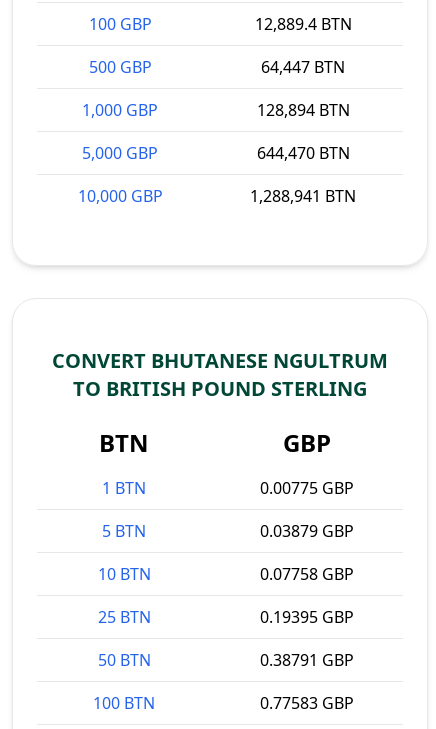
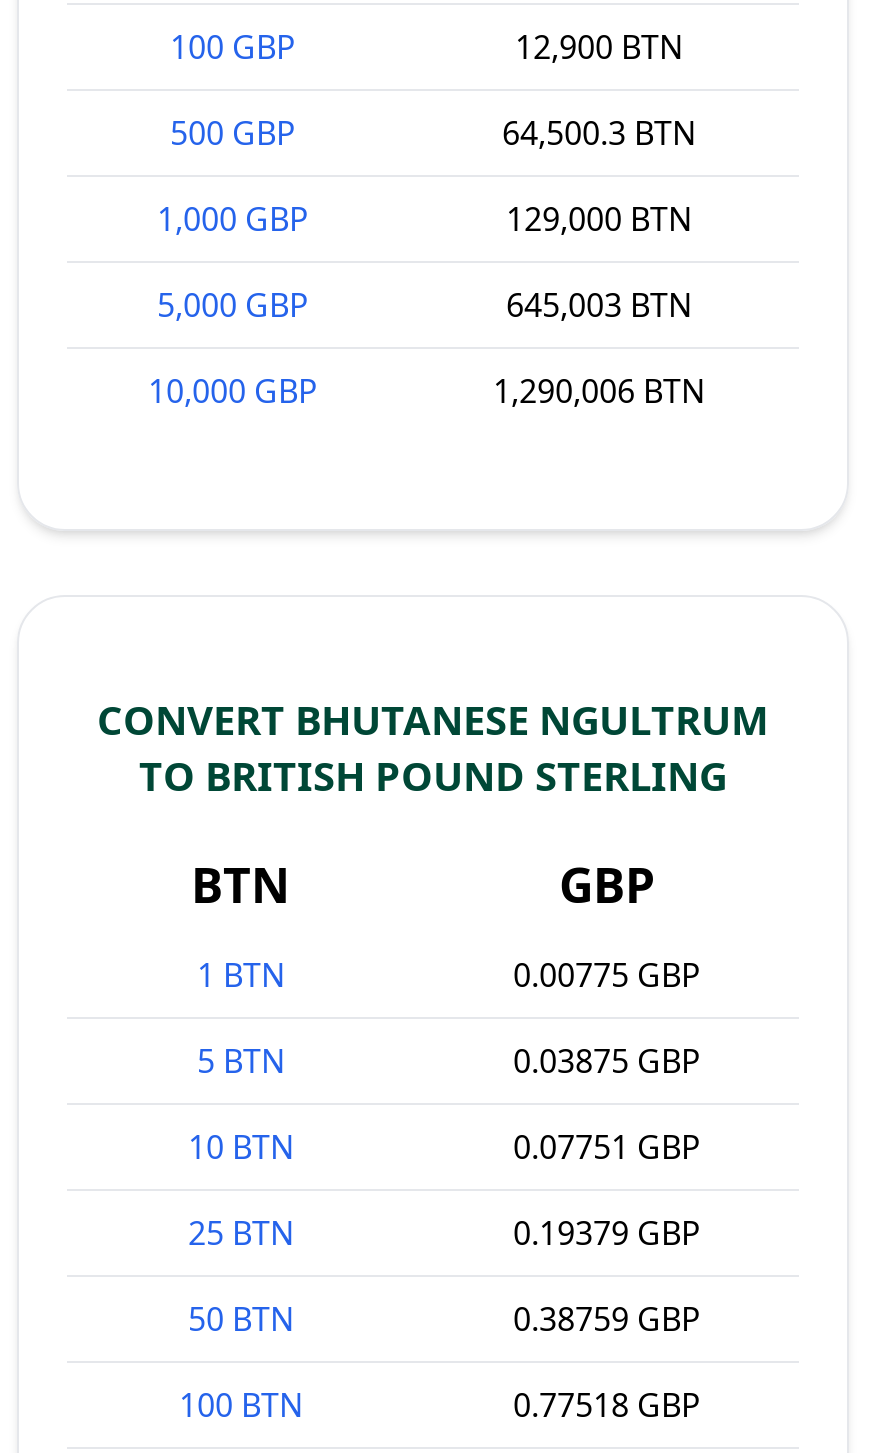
[254,13,351,35] 12,889.4 BTN -> [515,25,683,69] 12,900 BTN
[261,56,345,78] 64,447 BTN -> [502,111,696,155] 64,500.3 BTN
[256,99,349,121] 128,894 BTN -> [506,197,692,241] 129,000 BTN
[256,142,349,164] 644,470 BTN -> [506,283,692,327] 645,003 BTN
[250,185,356,207] 1,288,941 BTN -> [493,369,705,413] 1,290,006 BTN
[260,520,354,542] 0.03879 GBP -> [513,1039,701,1083] 0.03875 GBP
[260,563,354,585] 0.07758 GBP -> [513,1125,701,1169] 0.07751 GBP
[260,606,354,628] 0.19395 GBP -> [513,1211,701,1255] 0.19379 GBP
[260,649,354,671] 0.38791 GBP -> [513,1297,701,1341] 0.38759 GBP
[260,692,354,714] 0.77583 GBP -> [513,1383,701,1427] 0.77518 GBP

